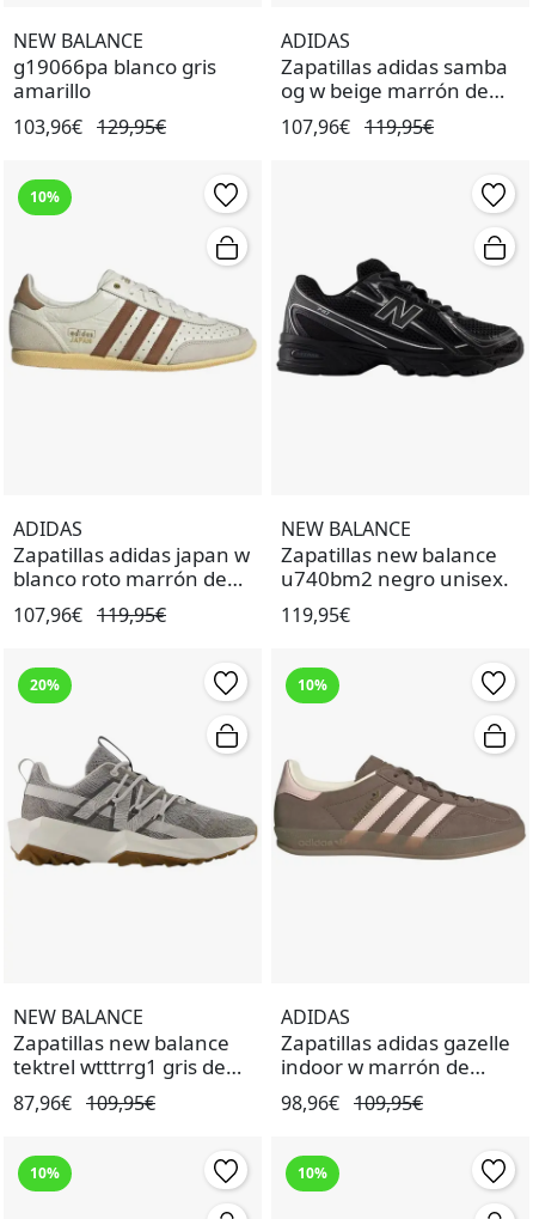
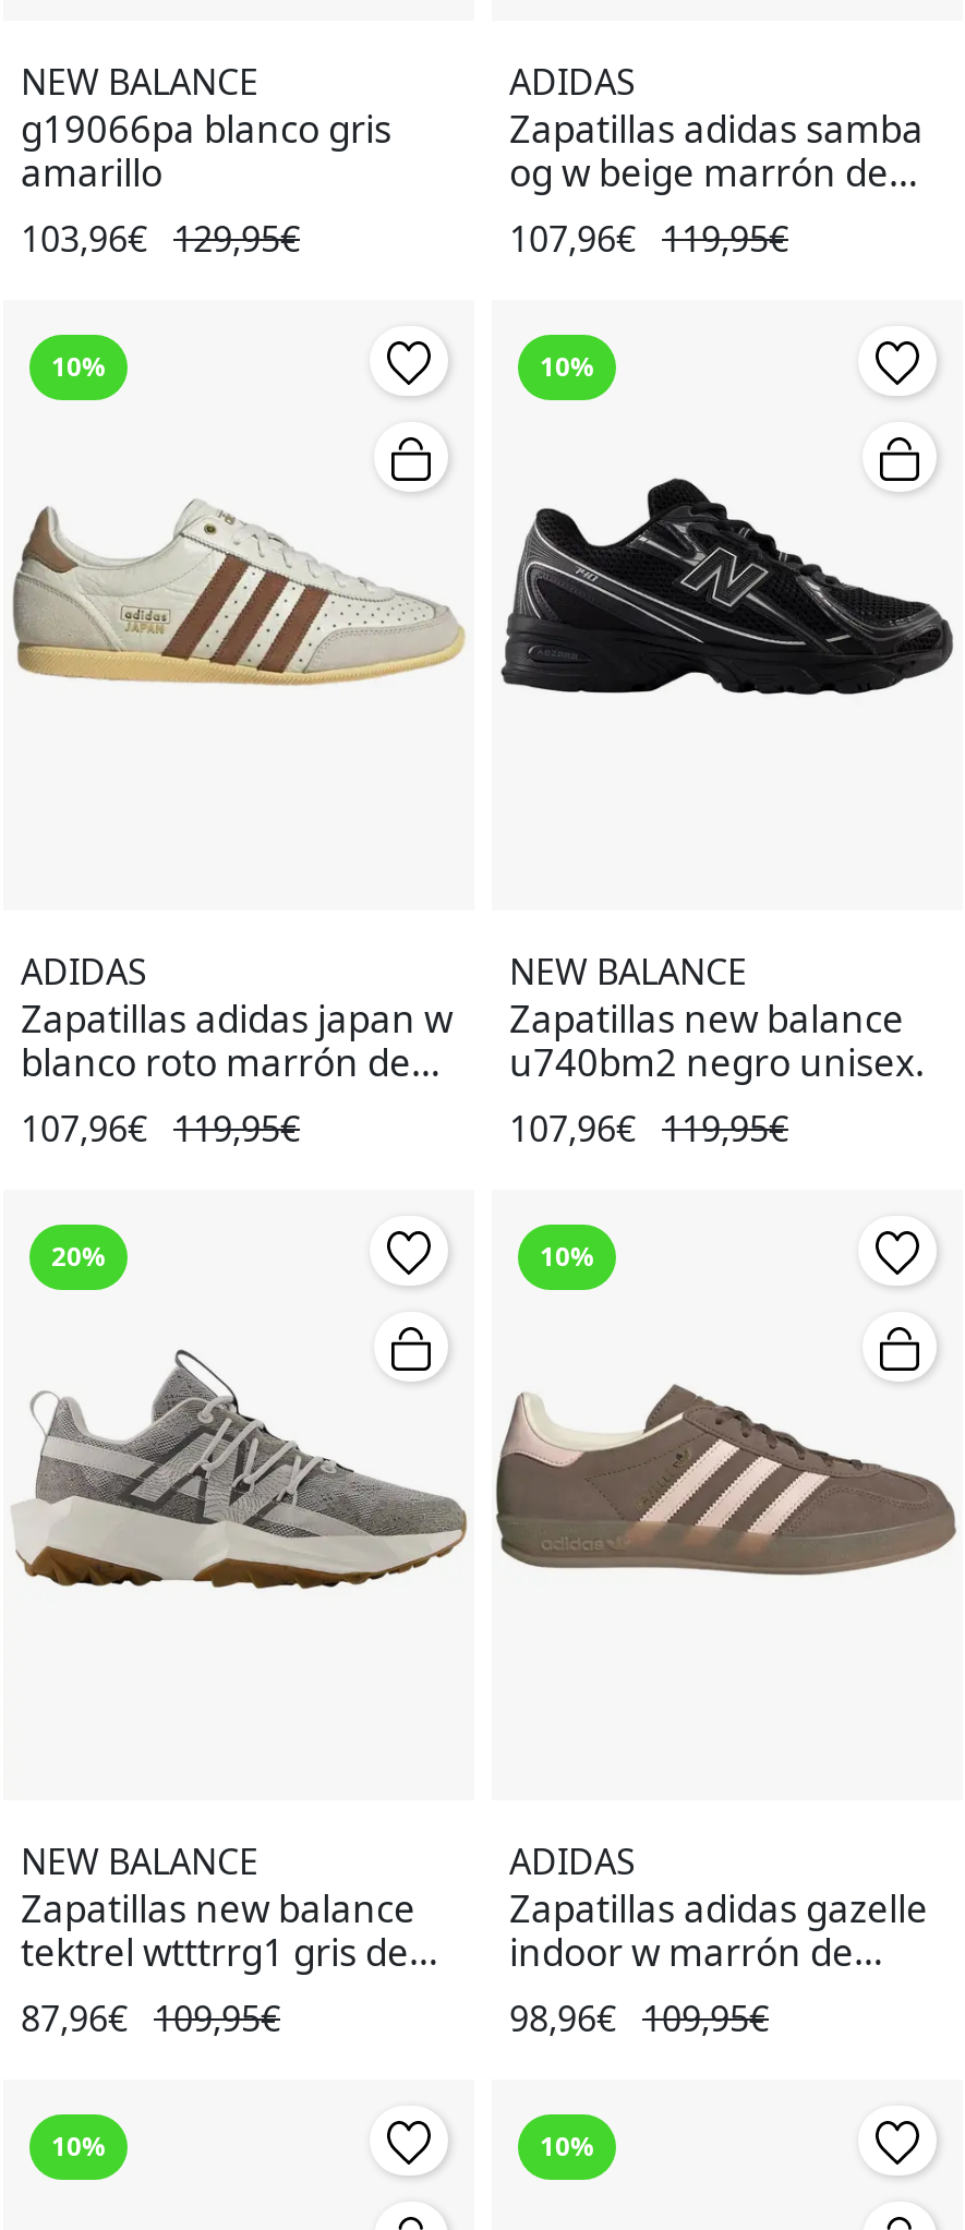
none -> [540,348,594,385] 10%
[281,602,350,628] 119,95€ -> [509,1104,788,1152] 107,96€ 119,95€

